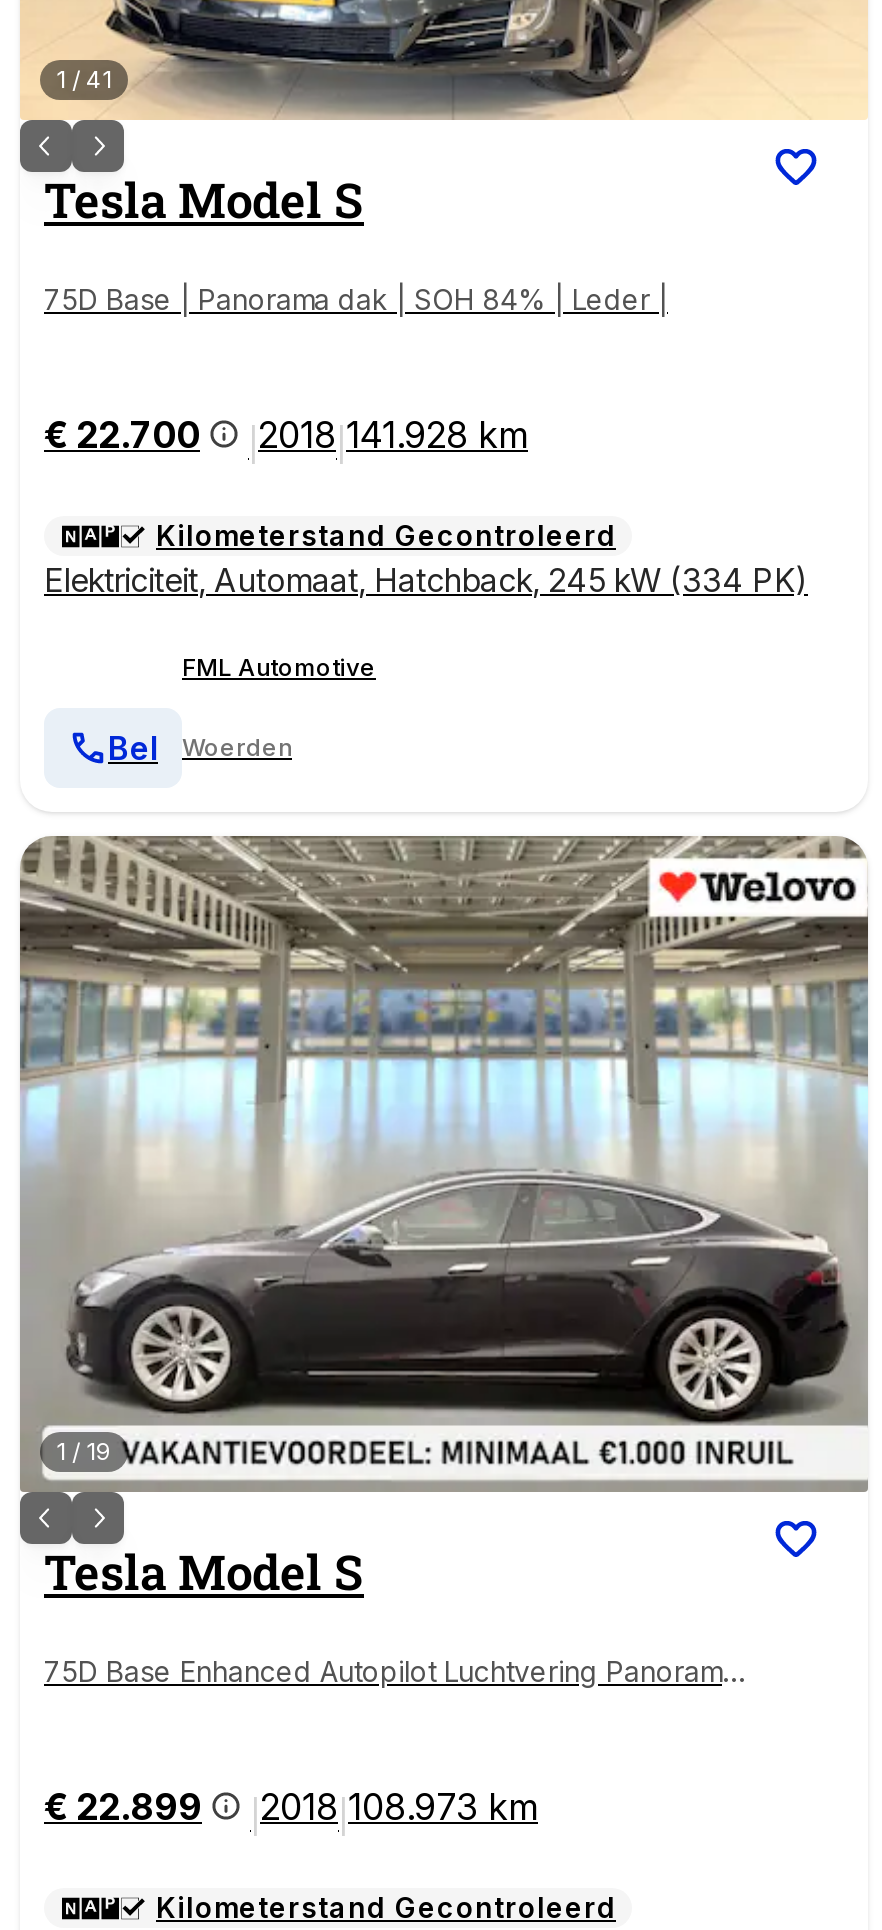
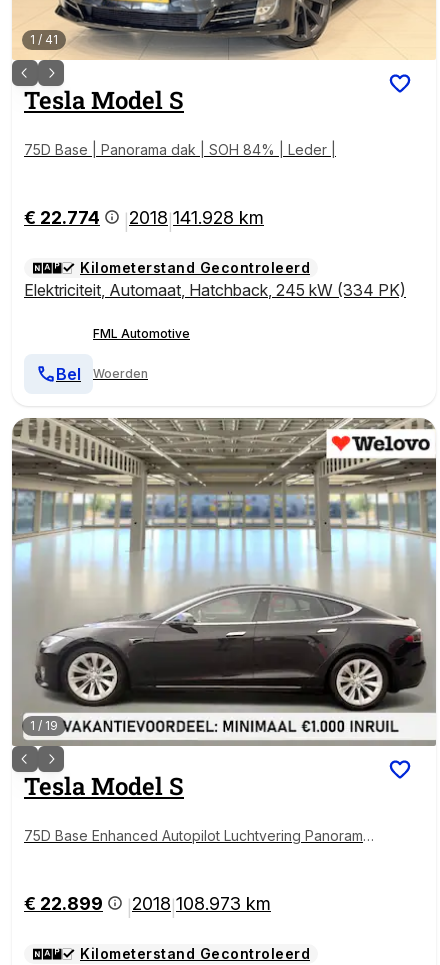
[44,414,200,456] € 22.700 -> [24,207,100,228] € 22.774

